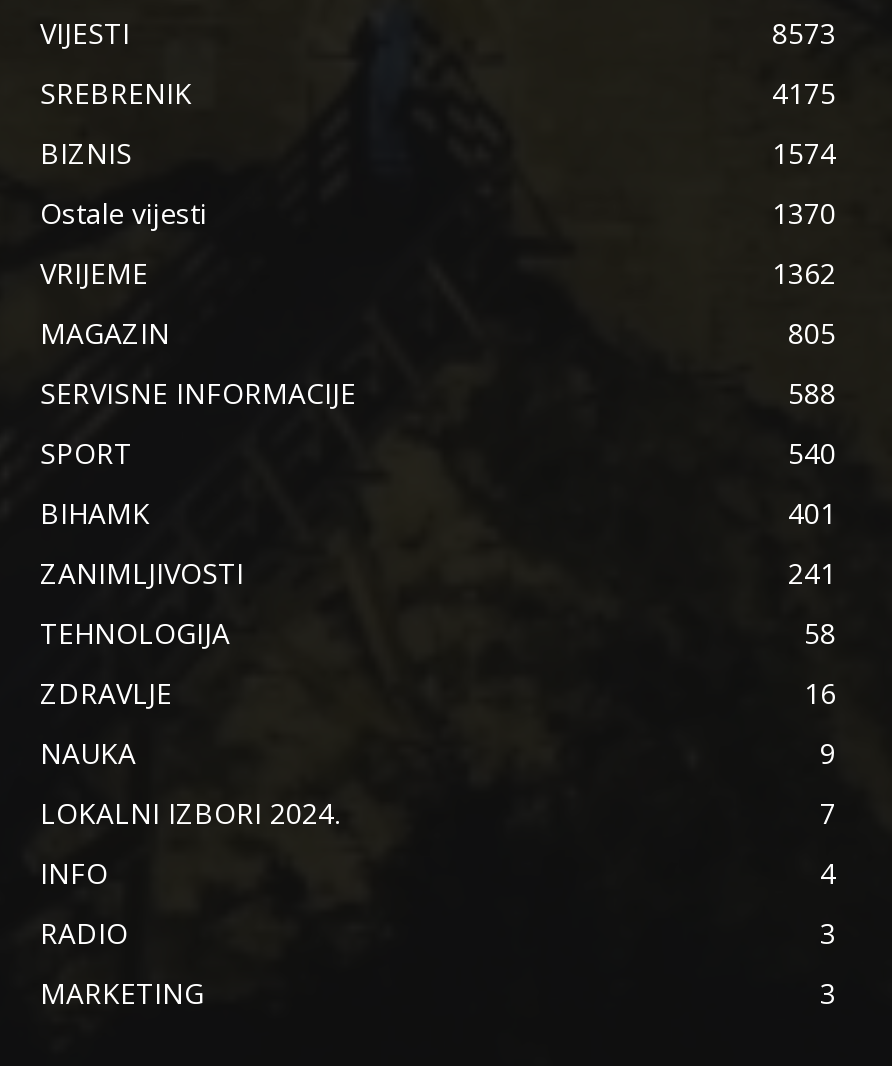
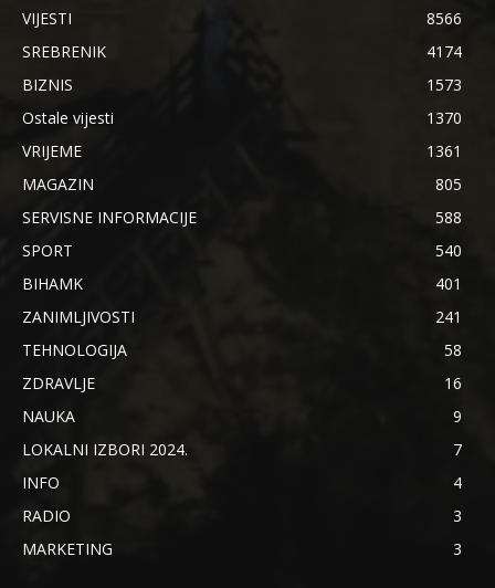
[772,13,836,51] 8573 -> [426,8,462,29] 8566
[772,73,836,111] 4175 -> [426,41,462,62] 4174
[772,133,836,171] 1574 -> [426,74,462,95] 1573
[772,253,836,291] 1362 -> [426,140,462,161] 1361

